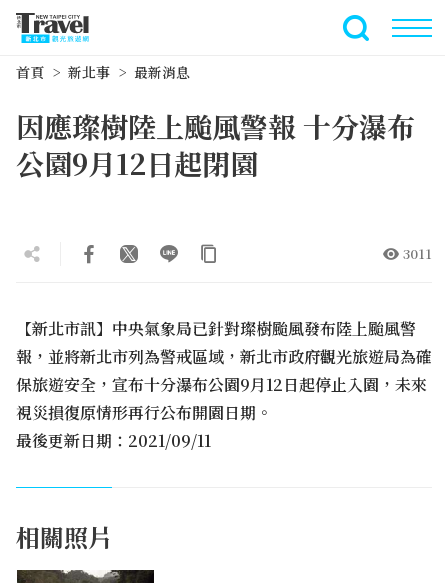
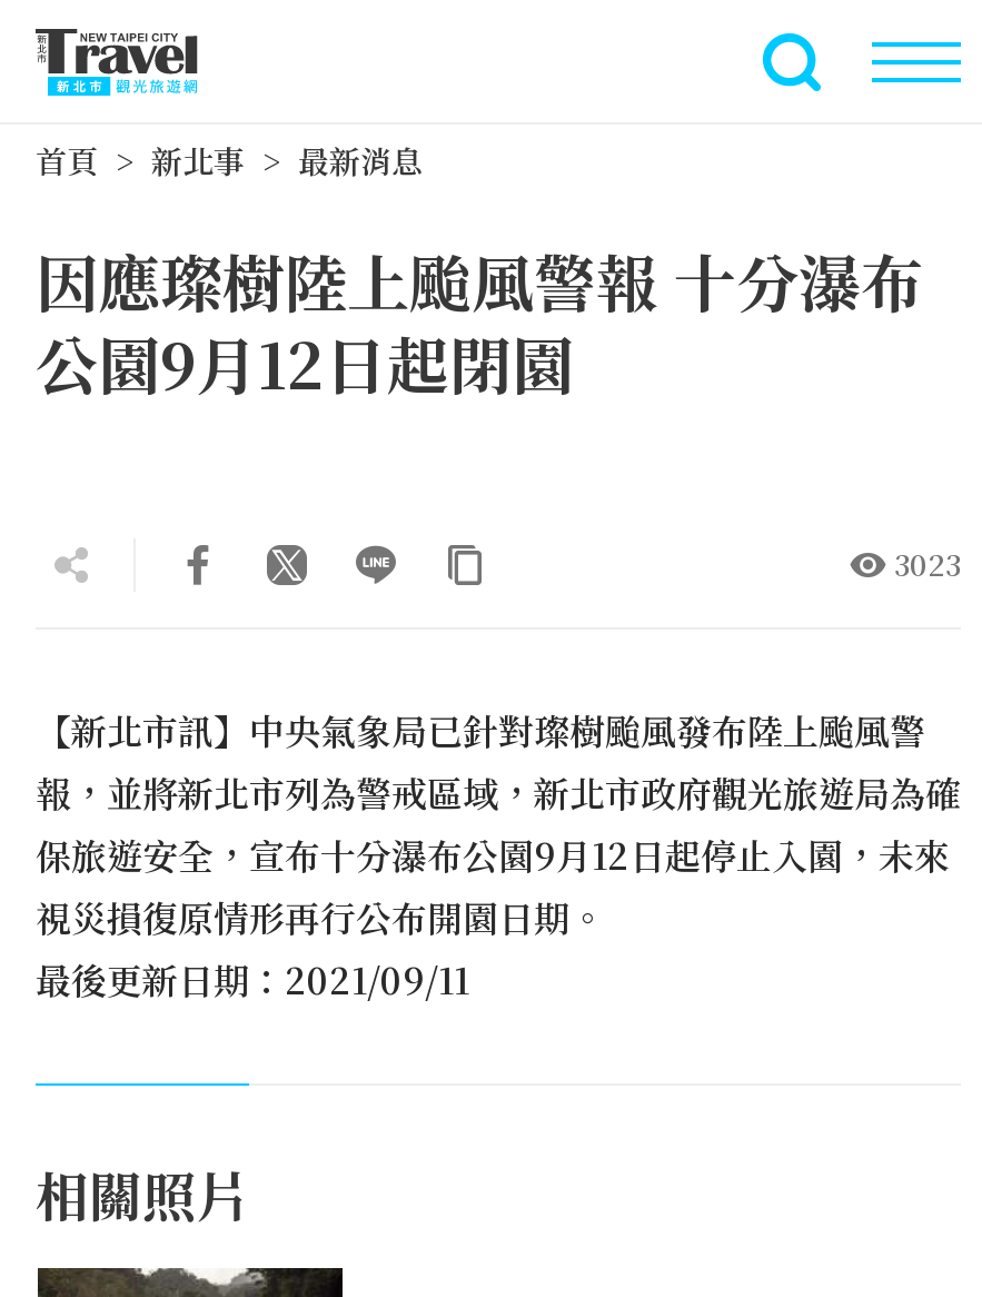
[403,244,432,263] 3011 -> [894,543,961,585] 3023

